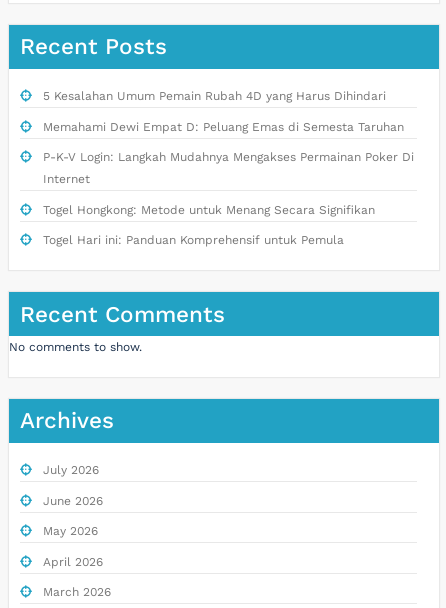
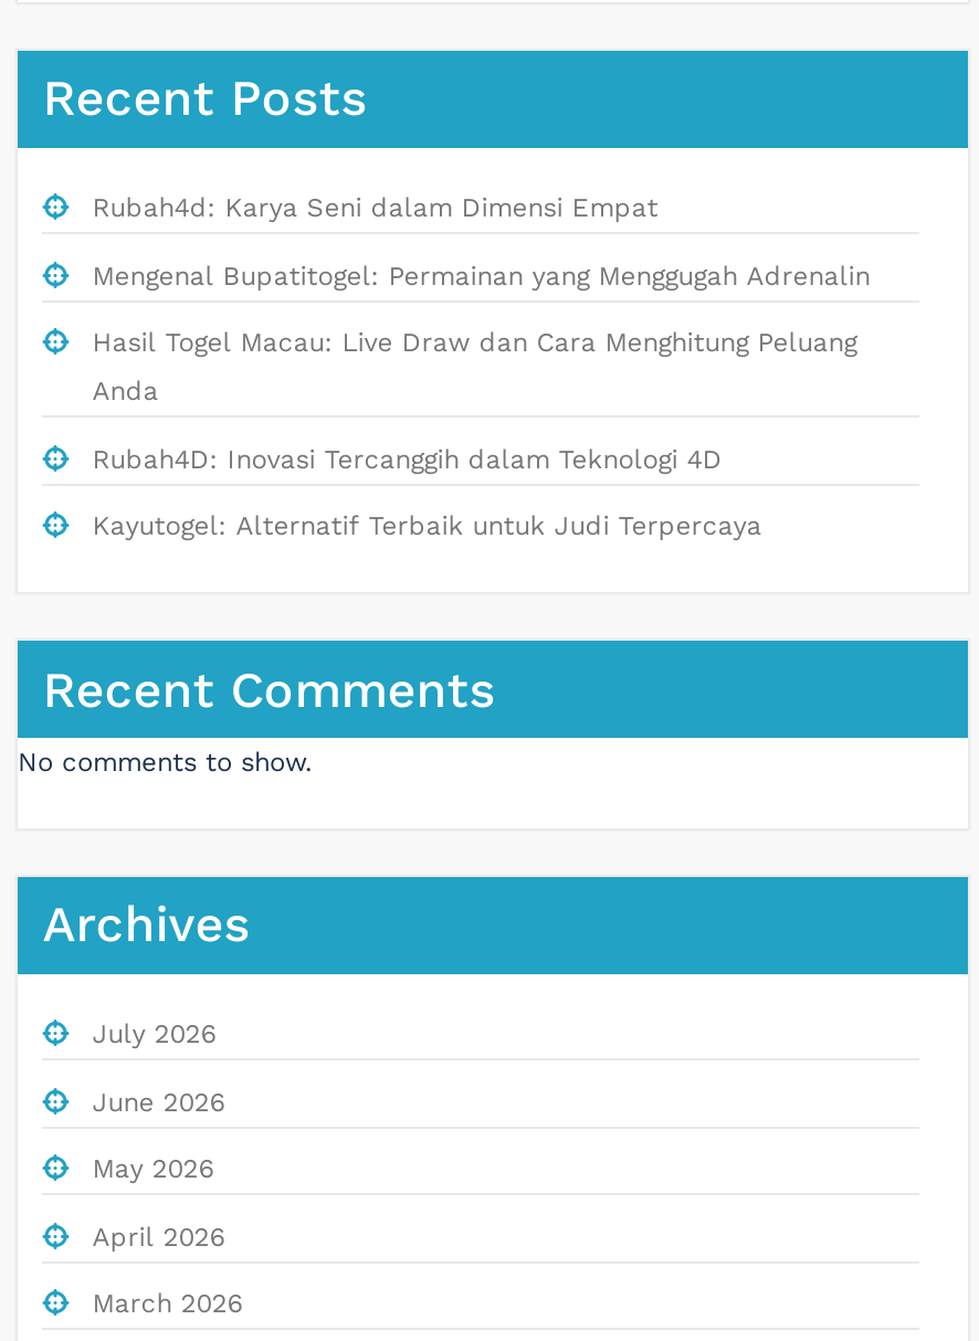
[43,89,386,103] 5 Kesalahan Umum Pemain Rubah 4D yang Harus Dihindari -> [92,193,658,224] Rubah4d: Karya Seni dalam Dimensi Empat
[43,120,404,134] Memahami Dewi Empat D: Peluang Emas di Semesta Taruhan -> [92,260,870,291] Mengenal Bupatitogel: Permainan yang Menggugah Adrenalin
[43,150,414,164] P-K-V Login: Langkah Mudahnya Mengakses Permainan Poker Di -> [92,327,857,358] Hasil Togel Macau: Live Draw dan Cara Menghitung Peluang
[43,172,90,186] Internet -> [92,376,159,407] Anda
[43,203,375,217] Togel Hongkong: Metode untuk Menang Secara Signifikan -> [92,443,722,474] Rubah4D: Inovasi Tercanggih dalam Teknologi 4D
[43,233,344,247] Togel Hari ini: Panduan Komprehensif untuk Pemula -> [92,511,762,542] Kayutogel: Alternatif Terbaik untuk Judi Terpercaya

